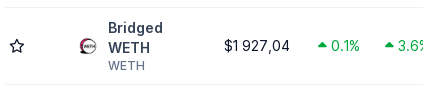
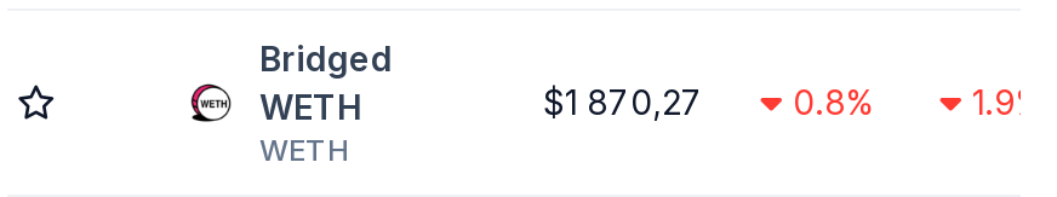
[224,37,290,54] $1 927,04 -> [543,81,703,122] $1 870,27
[331,37,360,54] 0.1% -> [793,81,873,122] 0.8%
[398,37,430,54] 3.6% -> [972,81,1042,122] 1.9%

